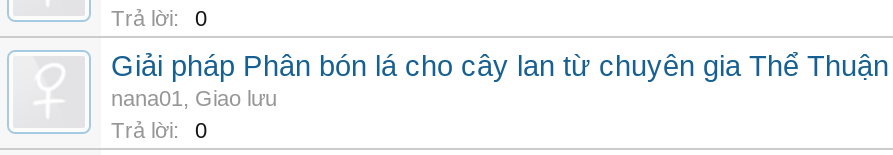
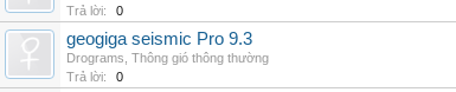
[111,50,889,110] Giải pháp Phân bón lá cho cây lan từ chuyên gia Thể Thuận | nana01, Giao lưu -> [66,29,269,65] geogiga seismic Pro 9.3 | Drograms, Thông gió thông thường

